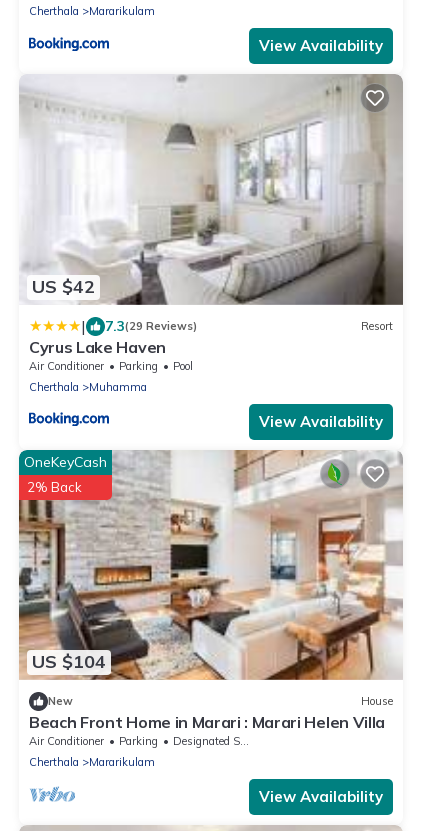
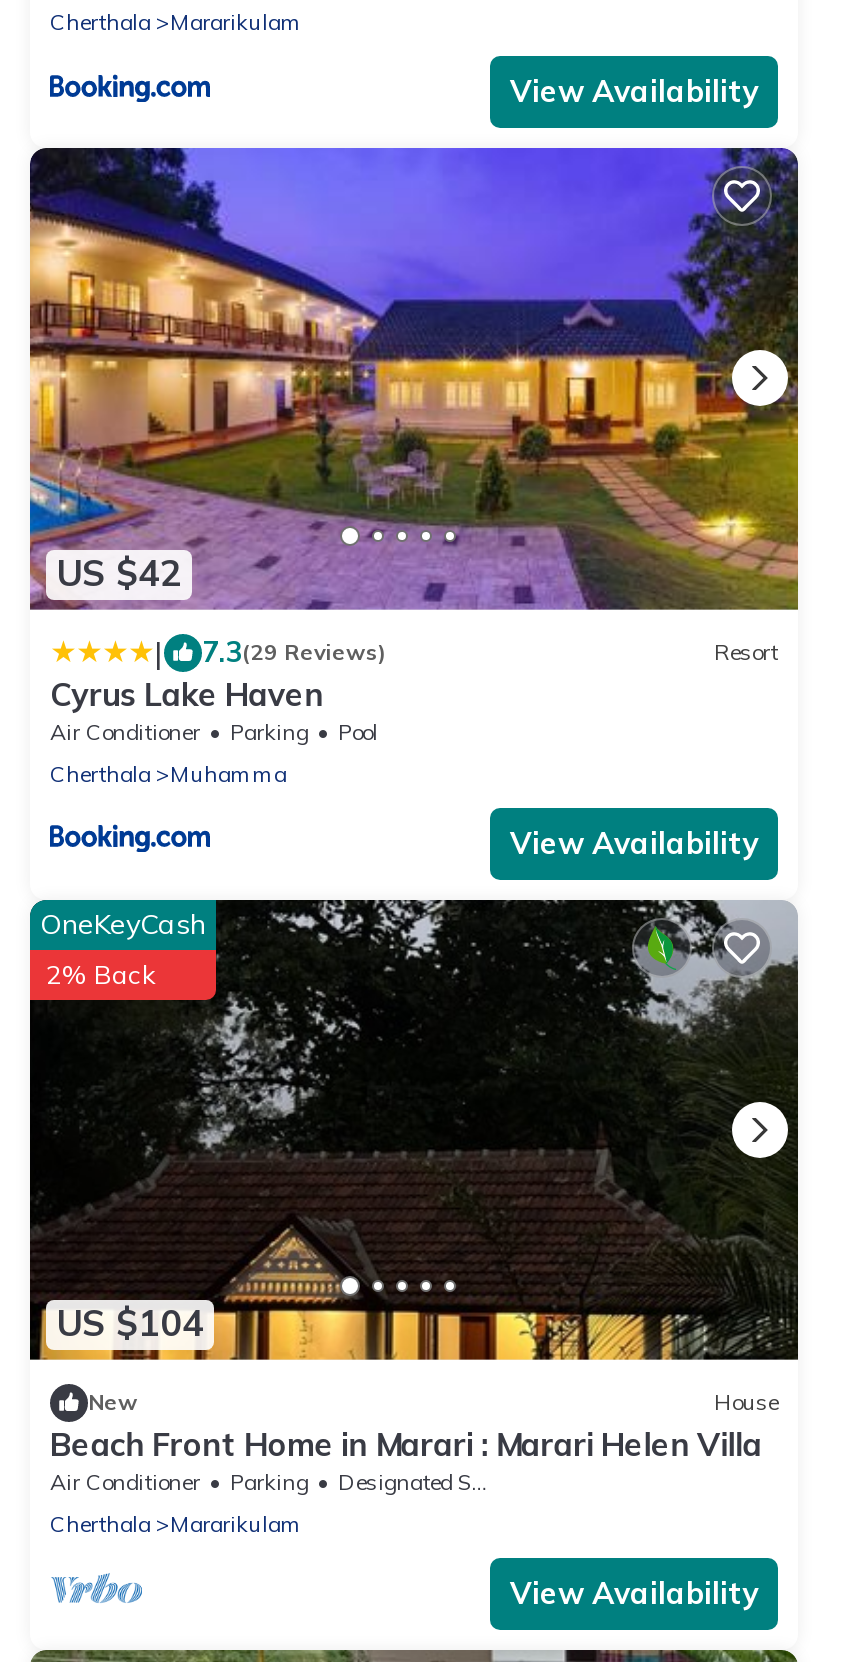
[19,74,403,306] [image] -> [28,146,800,612] [image]
[18,449,403,681] [image] -> [28,898,800,1362] [image]

